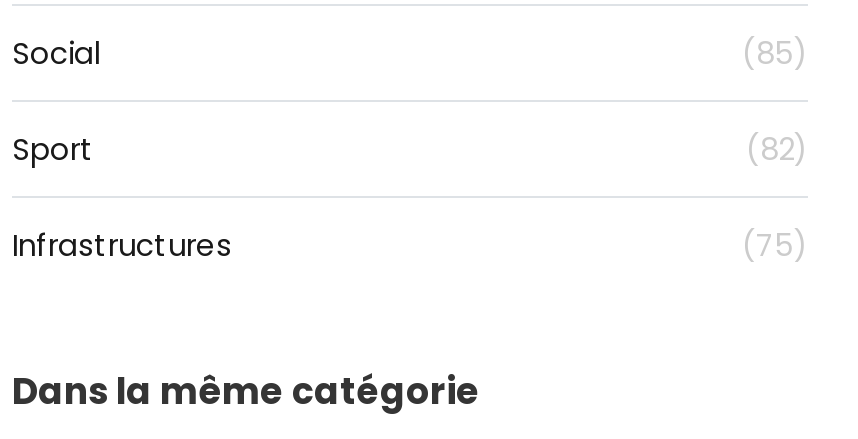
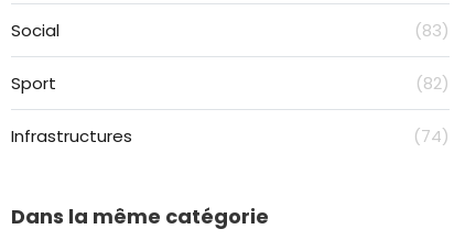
[742,33,808,75] (85) -> [414,19,450,42] (83)
[742,225,808,267] (75) -> [413,125,450,148] (74)

